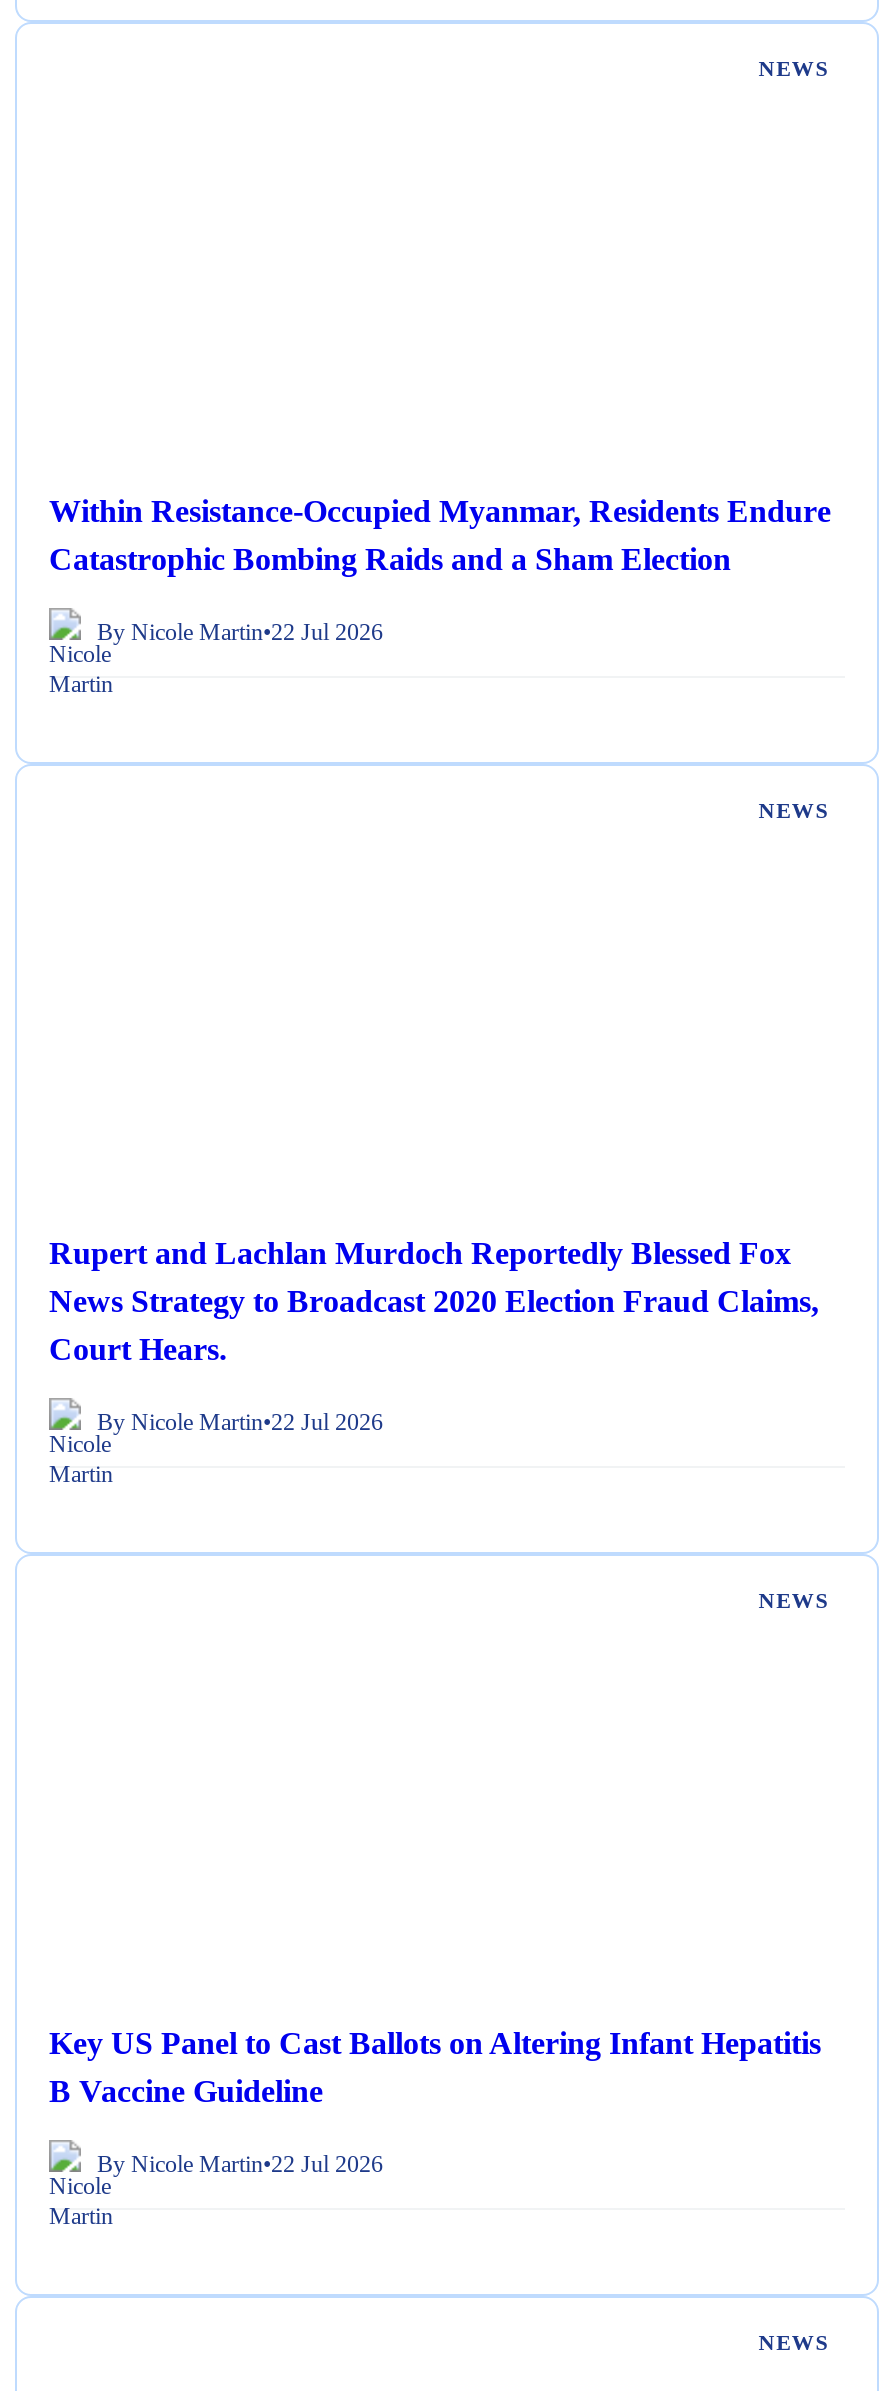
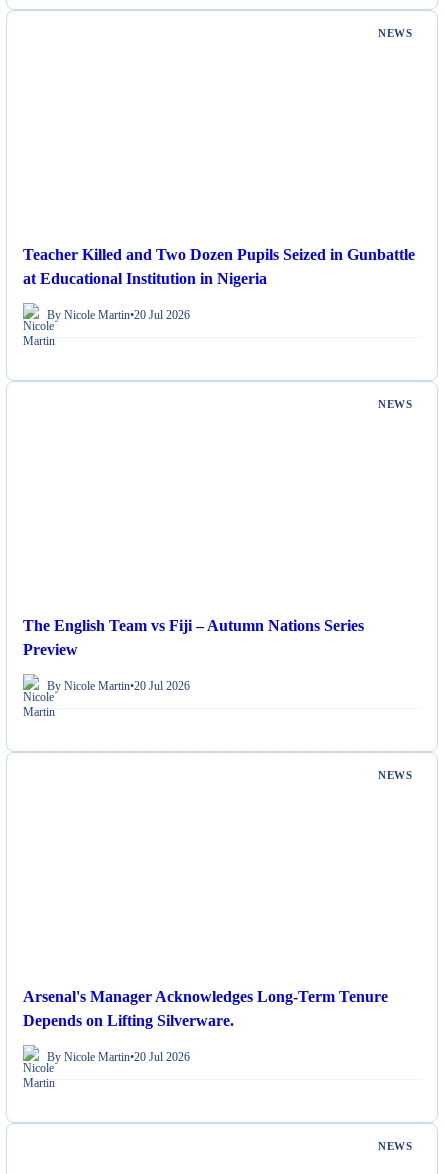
[49,494,831,576] Within Resistance-Occupied Myanmar, Residents Endure | Catastrophic Bombing Raids and a Sham Election -> [23,246,415,287] Teacher Killed and Two Dozen Pupils Seized in Gunbattle | at Educational Institution in Nigeria
[97,617,383,645] By Nicole Martin•22 Jul 2026 -> [47,308,190,322] By Nicole Martin•20 Jul 2026
[49,1236,819,1366] Rupert and Lachlan Murdoch Reportedly Blessed Fox | News Strategy to Broadcast 2020 Election Fraud Claims, | Court Hears. -> [23,617,364,658] The English Team vs Fiji – Autumn Nations Series | Preview
[97,1407,383,1435] By Nicole Martin•22 Jul 2026 -> [47,679,190,693] By Nicole Martin•20 Jul 2026
[49,2026,821,2108] Key US Panel to Cast Ballots on Altering Infant Hepatitis | B Vaccine Guideline -> [23,988,388,1029] Arsenal's Manager Acknowledges Long-Term Tenure | Depends on Lifting Silverware.
[97,2149,383,2177] By Nicole Martin•22 Jul 2026 -> [47,1050,190,1064] By Nicole Martin•20 Jul 2026

